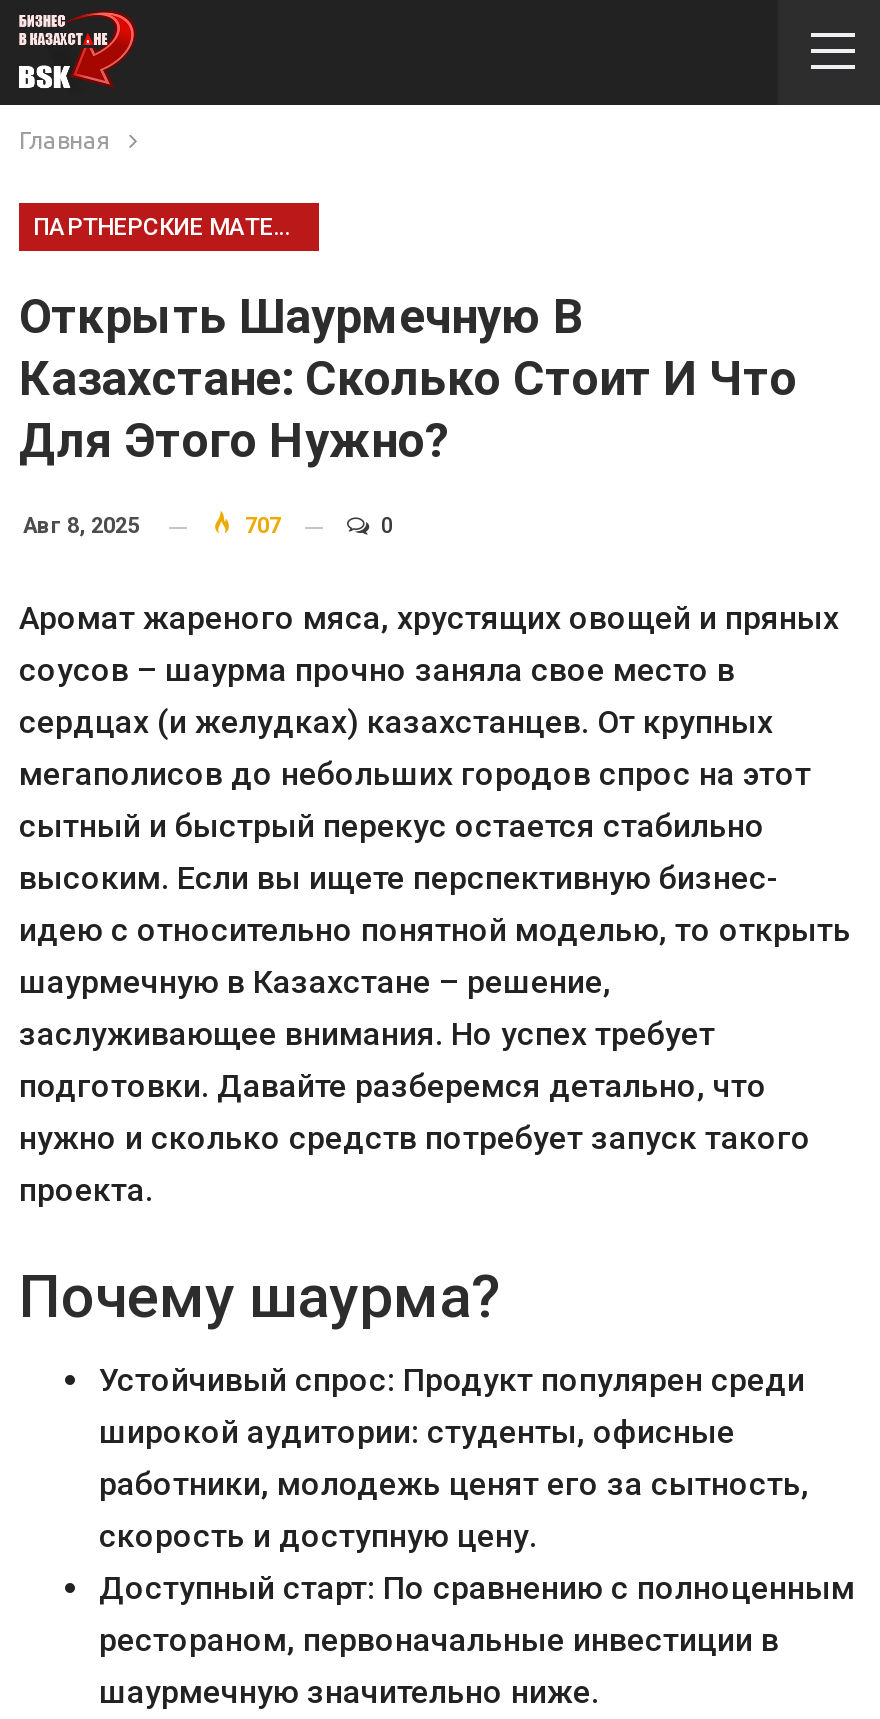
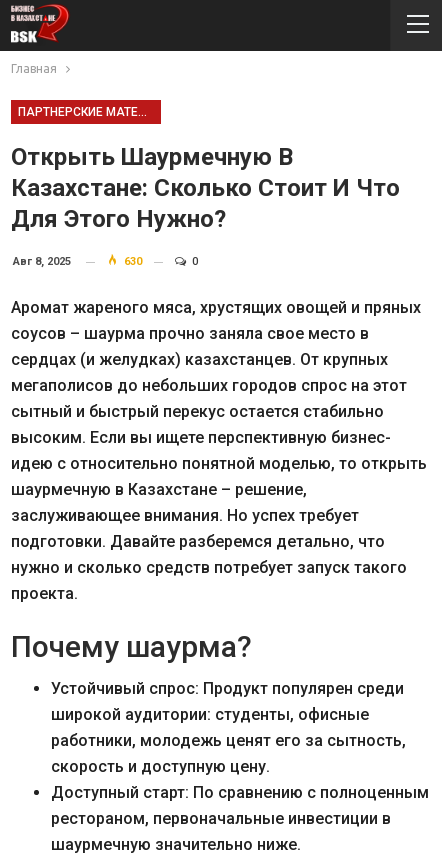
[239,513,281,539] 707 -> [121,255,142,268] 630

